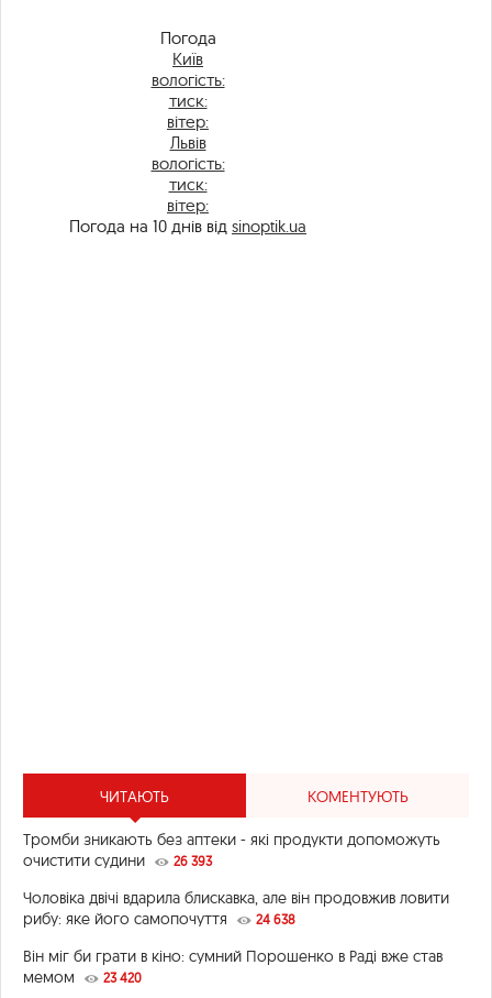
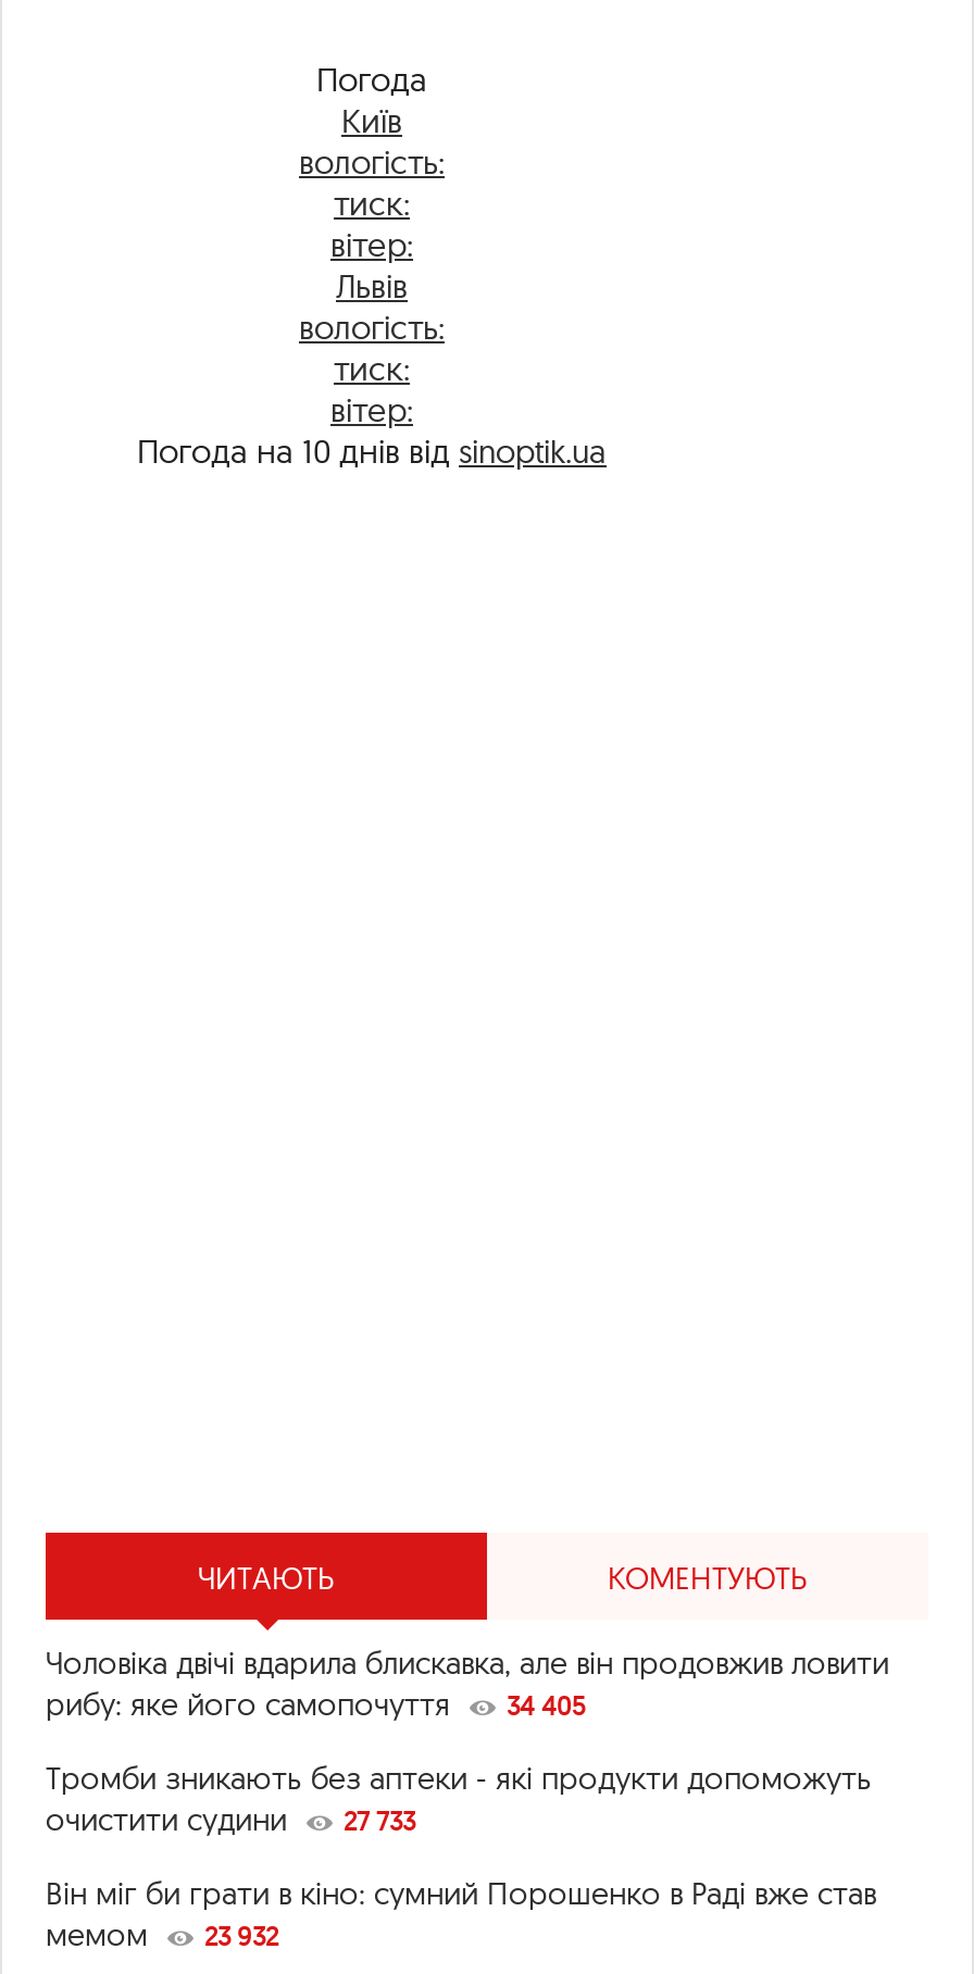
none -> [507,1690,585,1722] 34 405
moved [23,830,440,871] -> [46,1759,872,1840]: Тромби зникають без аптеки - які продукти допоможуть | очистити судини
[174,853,295,928] 26 393 | 24 638 -> [344,1805,415,1838] 27 733
moved [23,888,449,929] -> [46,1644,889,1725]: Чоловіка двічі вдарила блискавка, але він продовжив ловити | рибу: яке його самопочуття
[23,968,142,987] мемом 23 420 -> [46,1916,278,1955] мемом 23 932

